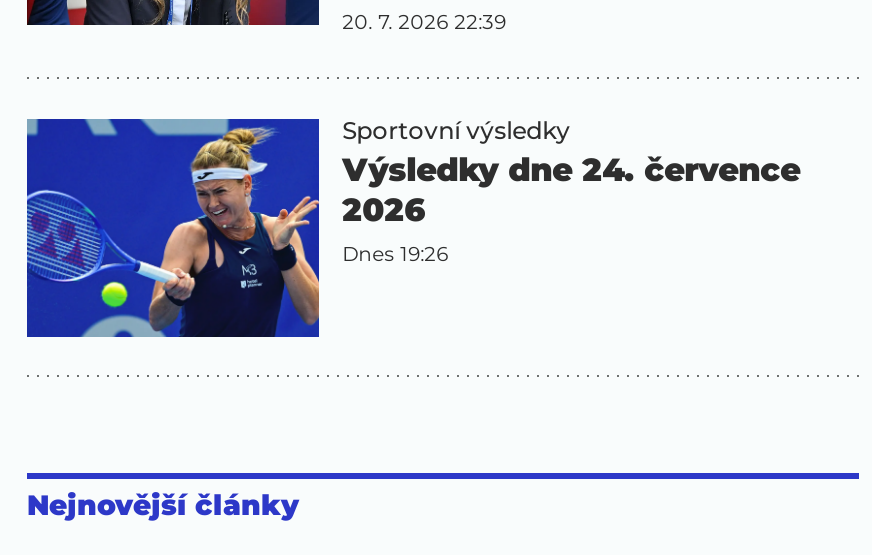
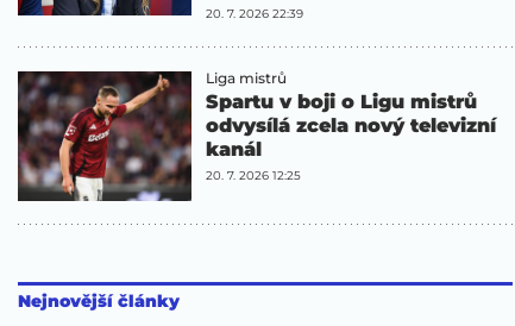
[25,115,800,340] [image] | Sportovní výsledky | Výsledky dne 24. července | 2026 | Dnes 19:26 -> [17,69,495,202] [image] | Liga mistrů | Spartu v boji o Ligu mistrů | odvysílá zcela nový televizní | kanál | 20. 7. 2026 12:25

